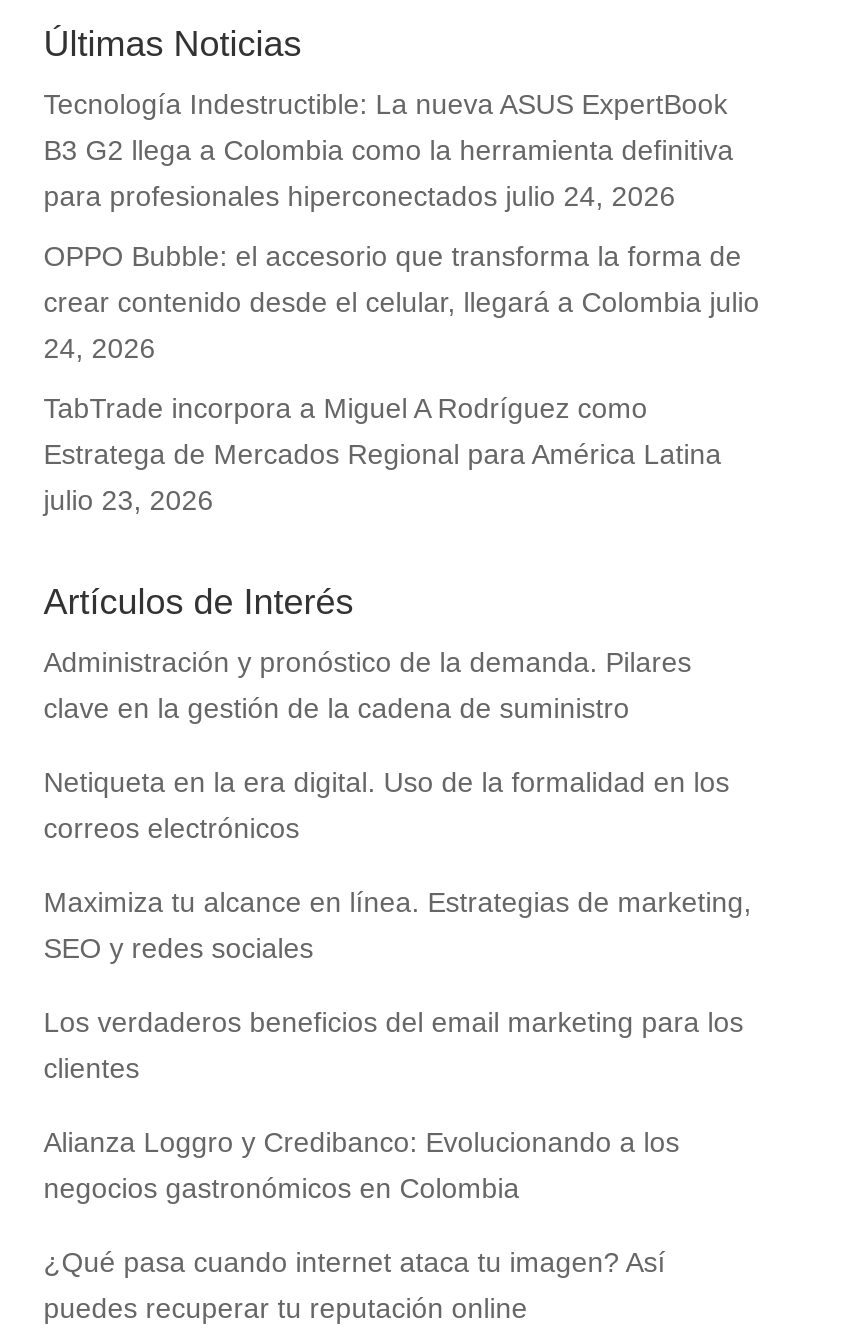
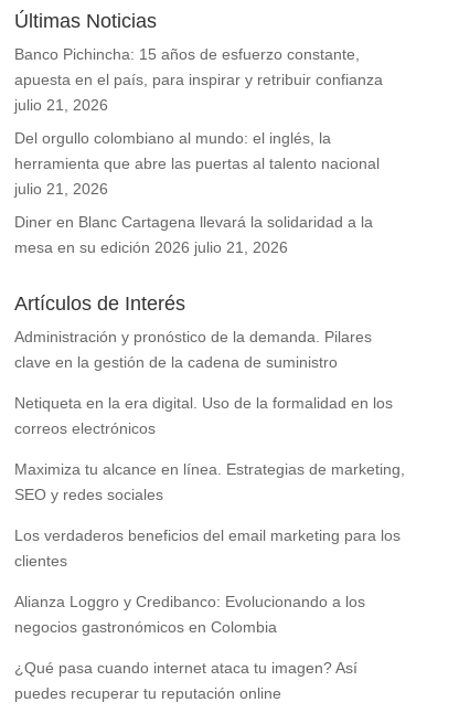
[44,88,734,212] Tecnología Indestructible: La nueva ASUS ExpertBook | B3 G2 llega a Colombia como la herramienta definitiva | para profesionales hiperconectados julio 24, 2026 -> [14,45,383,114] Banco Pichincha: 15 años de esfuerzo constante, | apuesta en el país, para inspirar y retribuir confianza | julio 21, 2026
[44,240,760,364] OPPO Bubble: el accesorio que transforma la forma de | crear contenido desde el celular, llegará a Colombia julio | 24, 2026 -> [14,129,379,198] Del orgullo colombiano al mundo: el inglés, la | herramienta que abre las puertas al talento nacional | julio 21, 2026
[44,392,722,516] TabTrade incorpora a Miguel A Rodríguez como | Estratega de Mercados Regional para América Latina | julio 23, 2026 -> [14,213,373,256] Diner en Blanc Cartagena llevará la solidaridad a la | mesa en su edición 2026 julio 21, 2026

